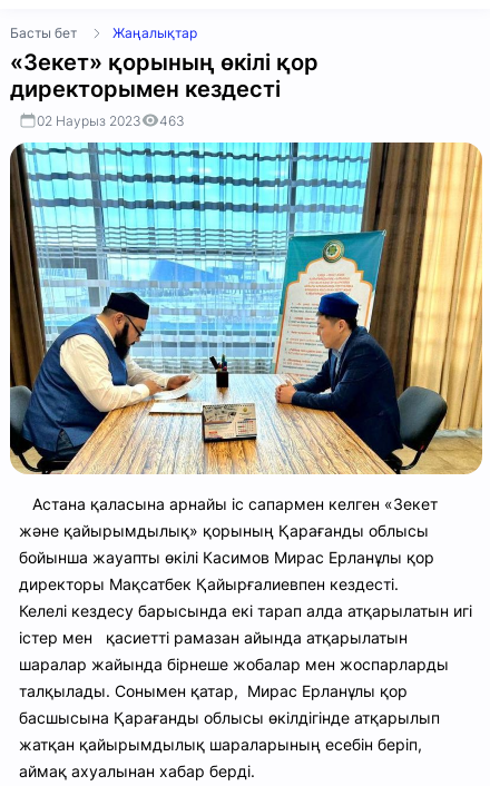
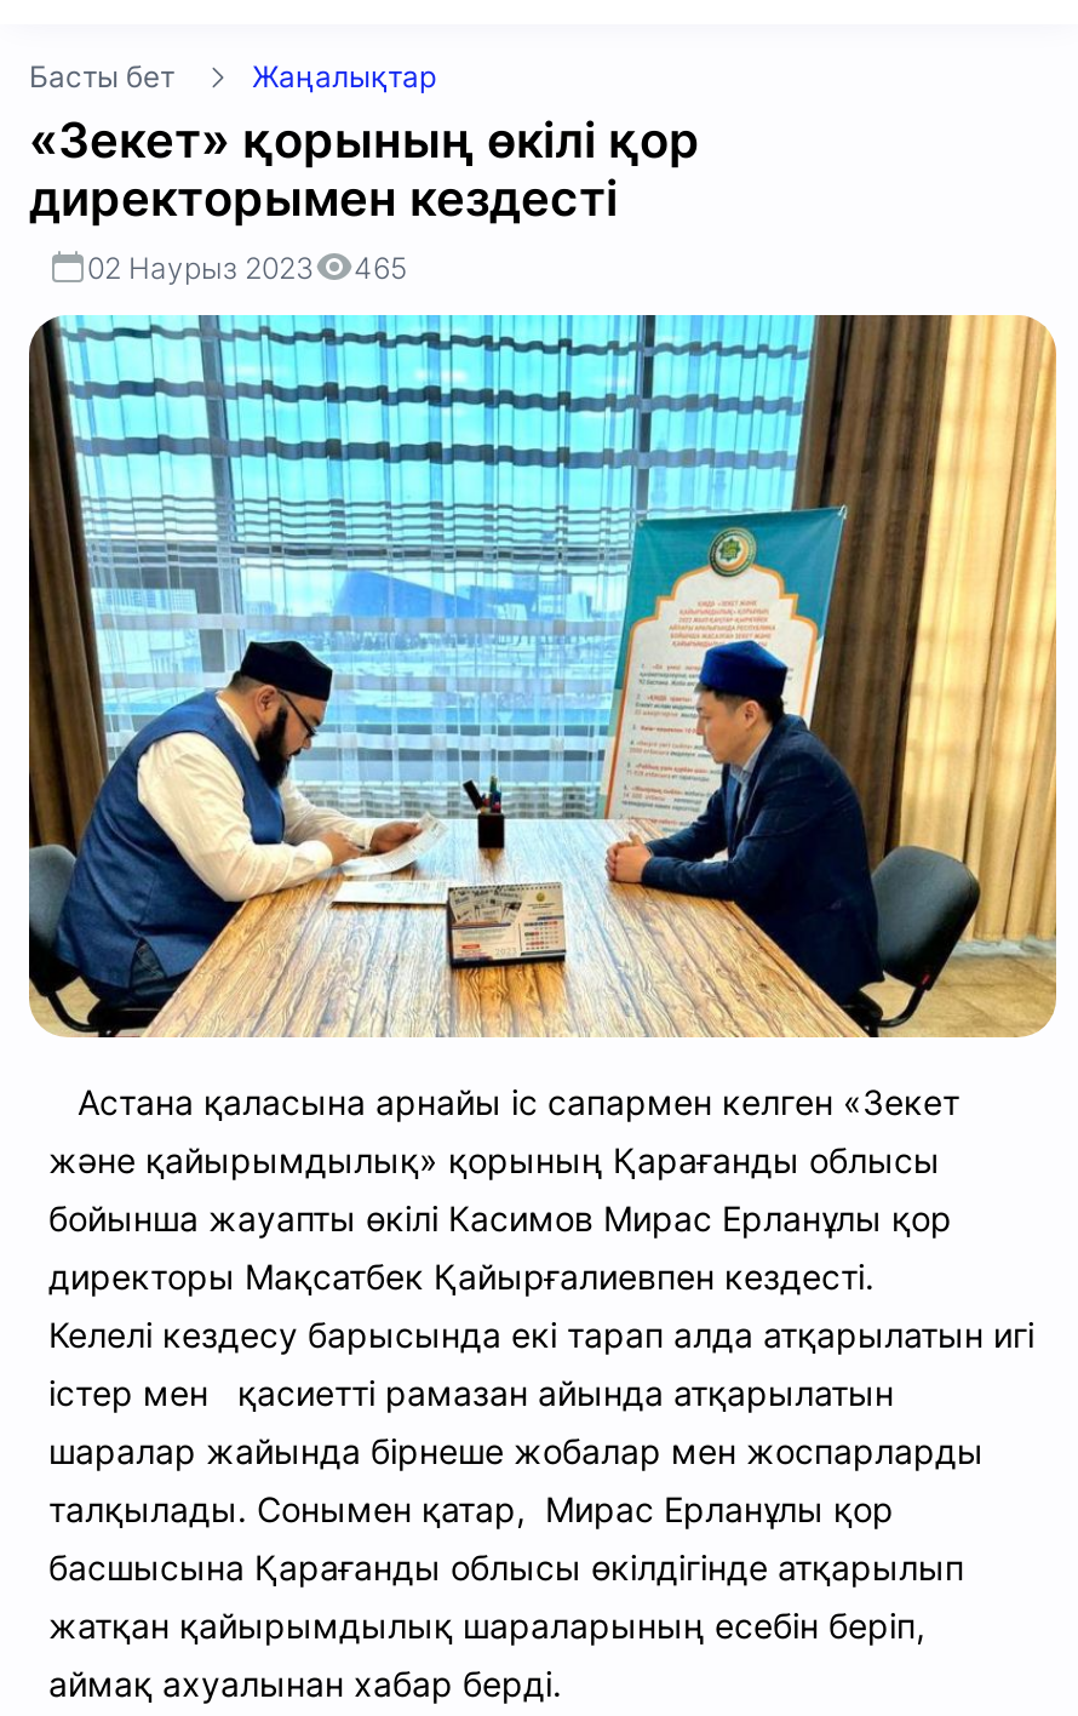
[159,112,185,129] 463 -> [354,248,407,285] 465

